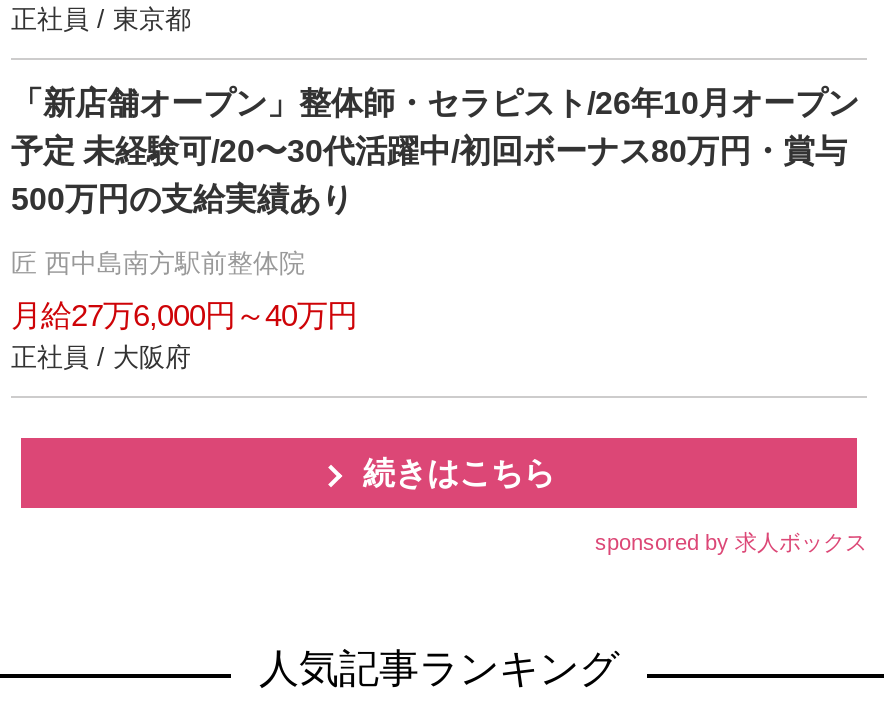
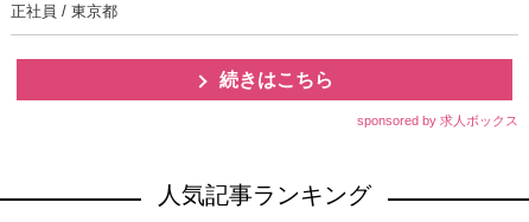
[11,87,859,373] 「新店舗オープン」整体師・セラピスト/26年10月オープン | 予定 未経験可/20〜30代活躍中/初回ボーナス80万円・賞与 | 500万円の支給実績あり | 匠 西中島南方駅前整体院 | 月給27万6,000円～40万円 | 正社員 / 大阪府 -> none

